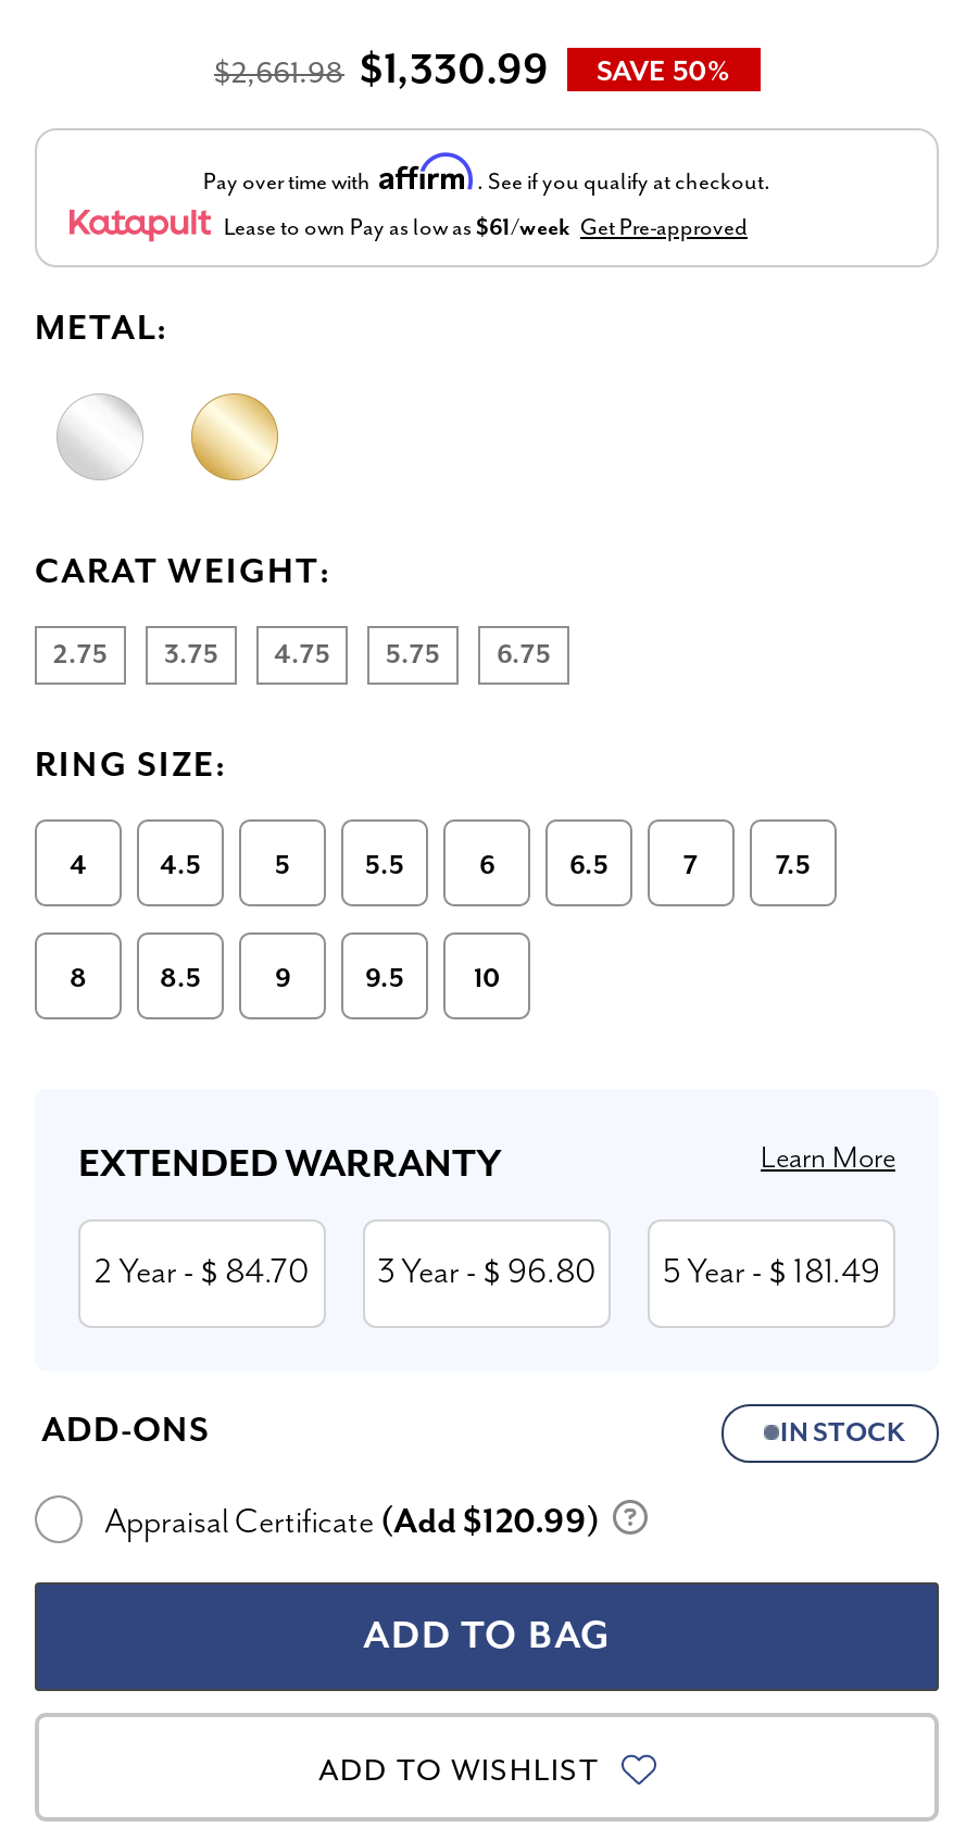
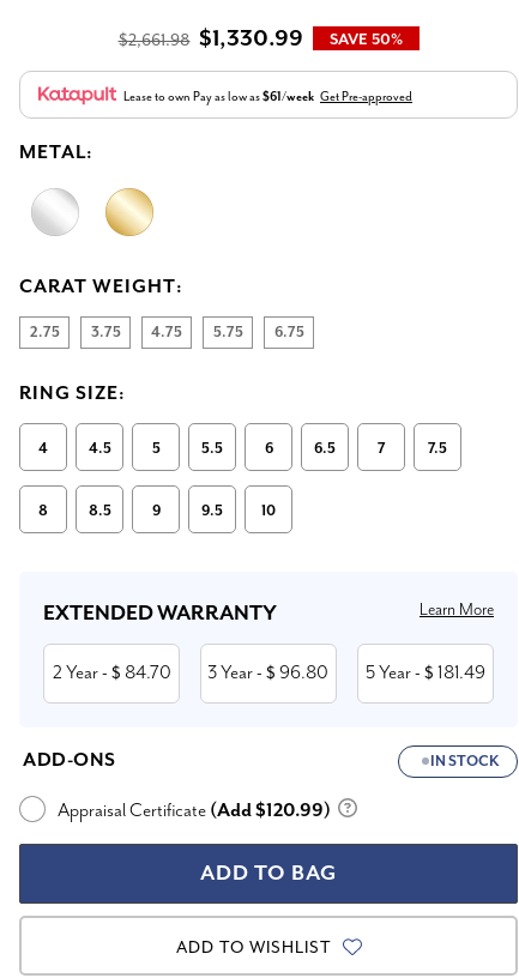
[203,152,770,196] Pay over time with Affirm . See if you qualify at checkout. -> none

